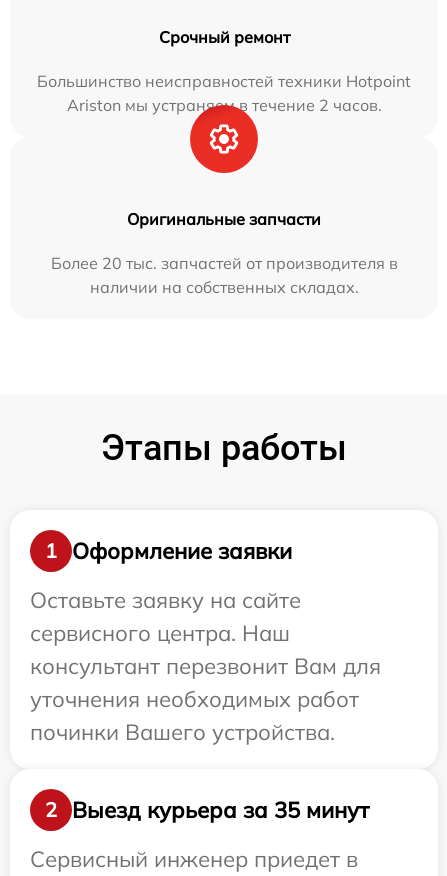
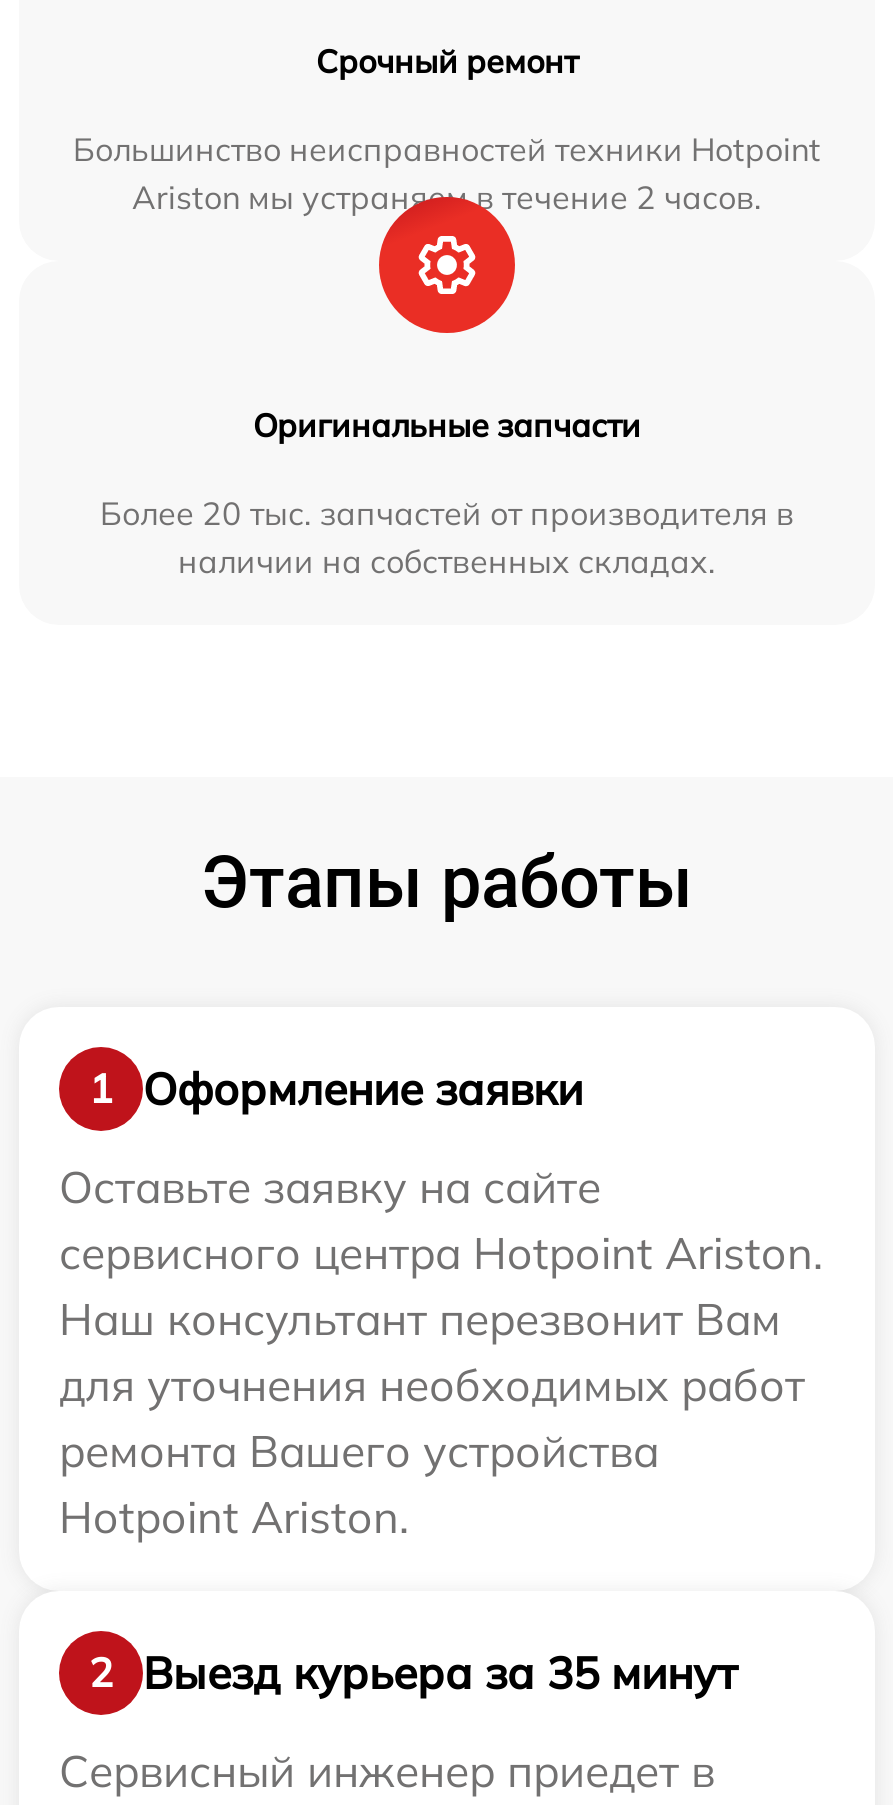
[30,619,381,746] сервисного центра. Наш | консультант перезвонит Вам для | уточнения необходимых работ | починки Вашего устройства. -> [59,1225,823,1545] сервисного центра Hotpoint Ariston. | Наш консультант перезвонит Вам | для уточнения необходимых работ | ремонта Вашего устройства | Hotpoint Ariston.

